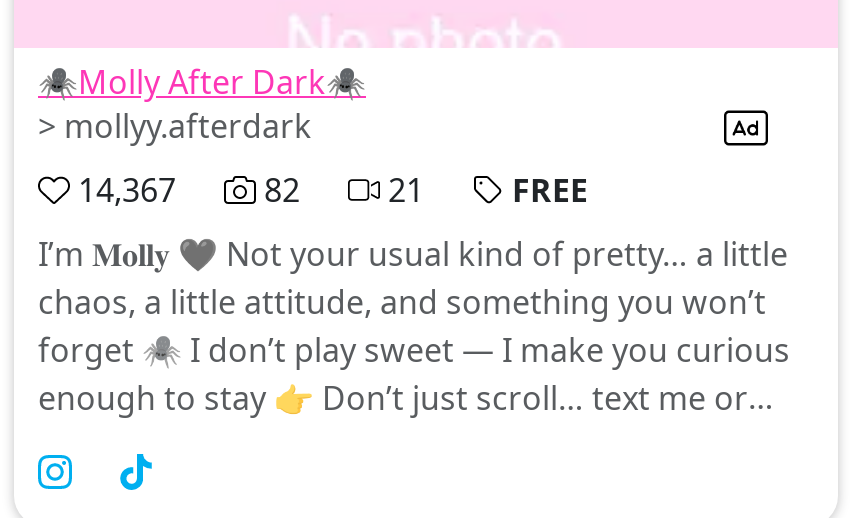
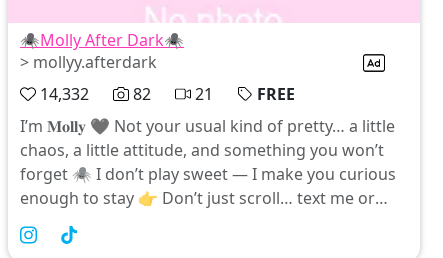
[70,167,176,211] 14,367 -> [36,83,89,105] 14,332

